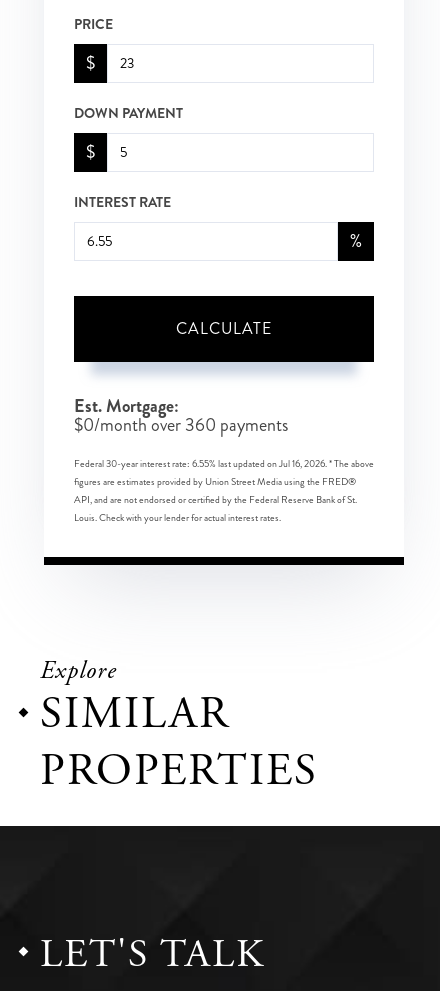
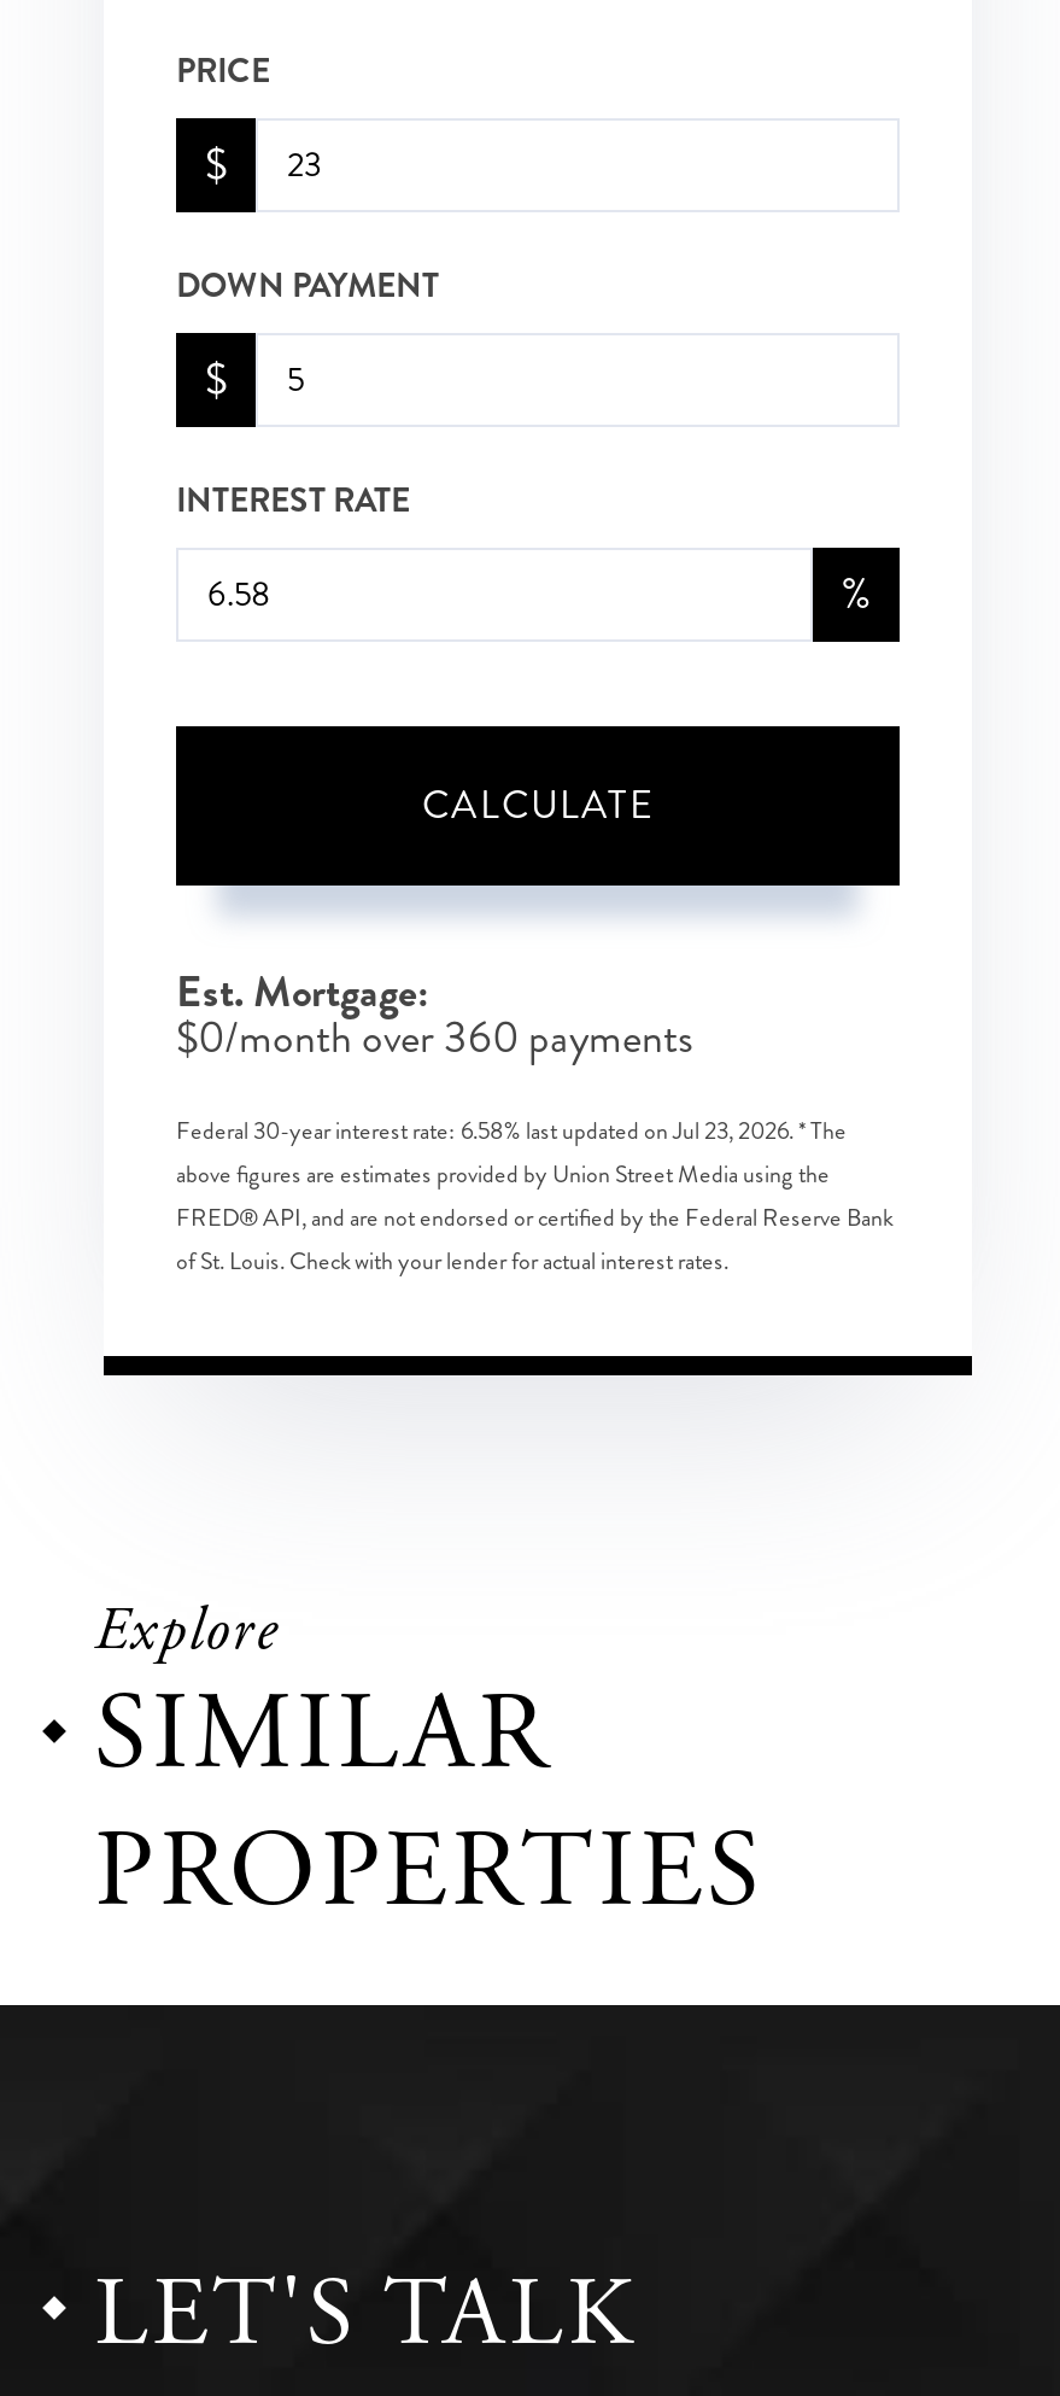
[74,457,374,525] Federal 30-year interest rate: 6.55% last updated on Jul 16, 2026. * The above | figures are estimates provided by Union Street Media using the FRED® | API, and are not endorsed or certified by the Federal Reserve Bank of St. | Louis. Check with your lender for actual interest rates. -> [176,1115,892,1279] Federal 30-year interest rate: 6.58% last updated on Jul 23, 2026. * The | above figures are estimates provided by Union Street Media using the | FRED® API, and are not endorsed or certified by the Federal Reserve Bank | of St. Louis. Check with your lender for actual interest rates.

